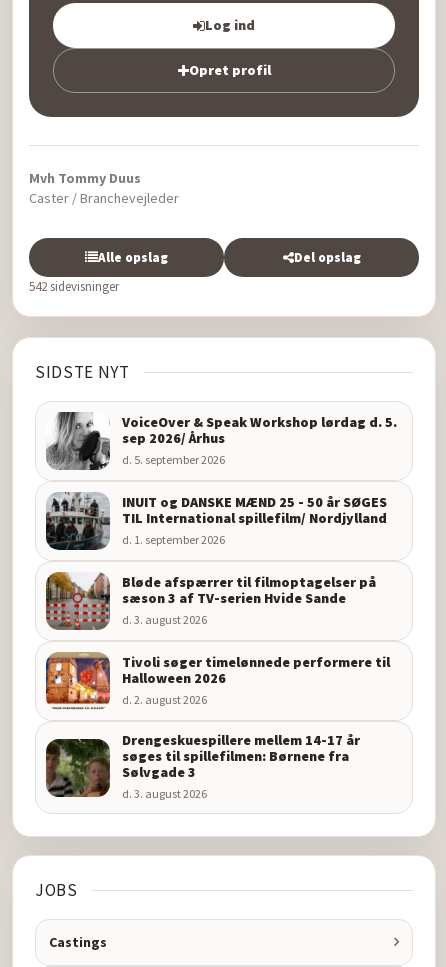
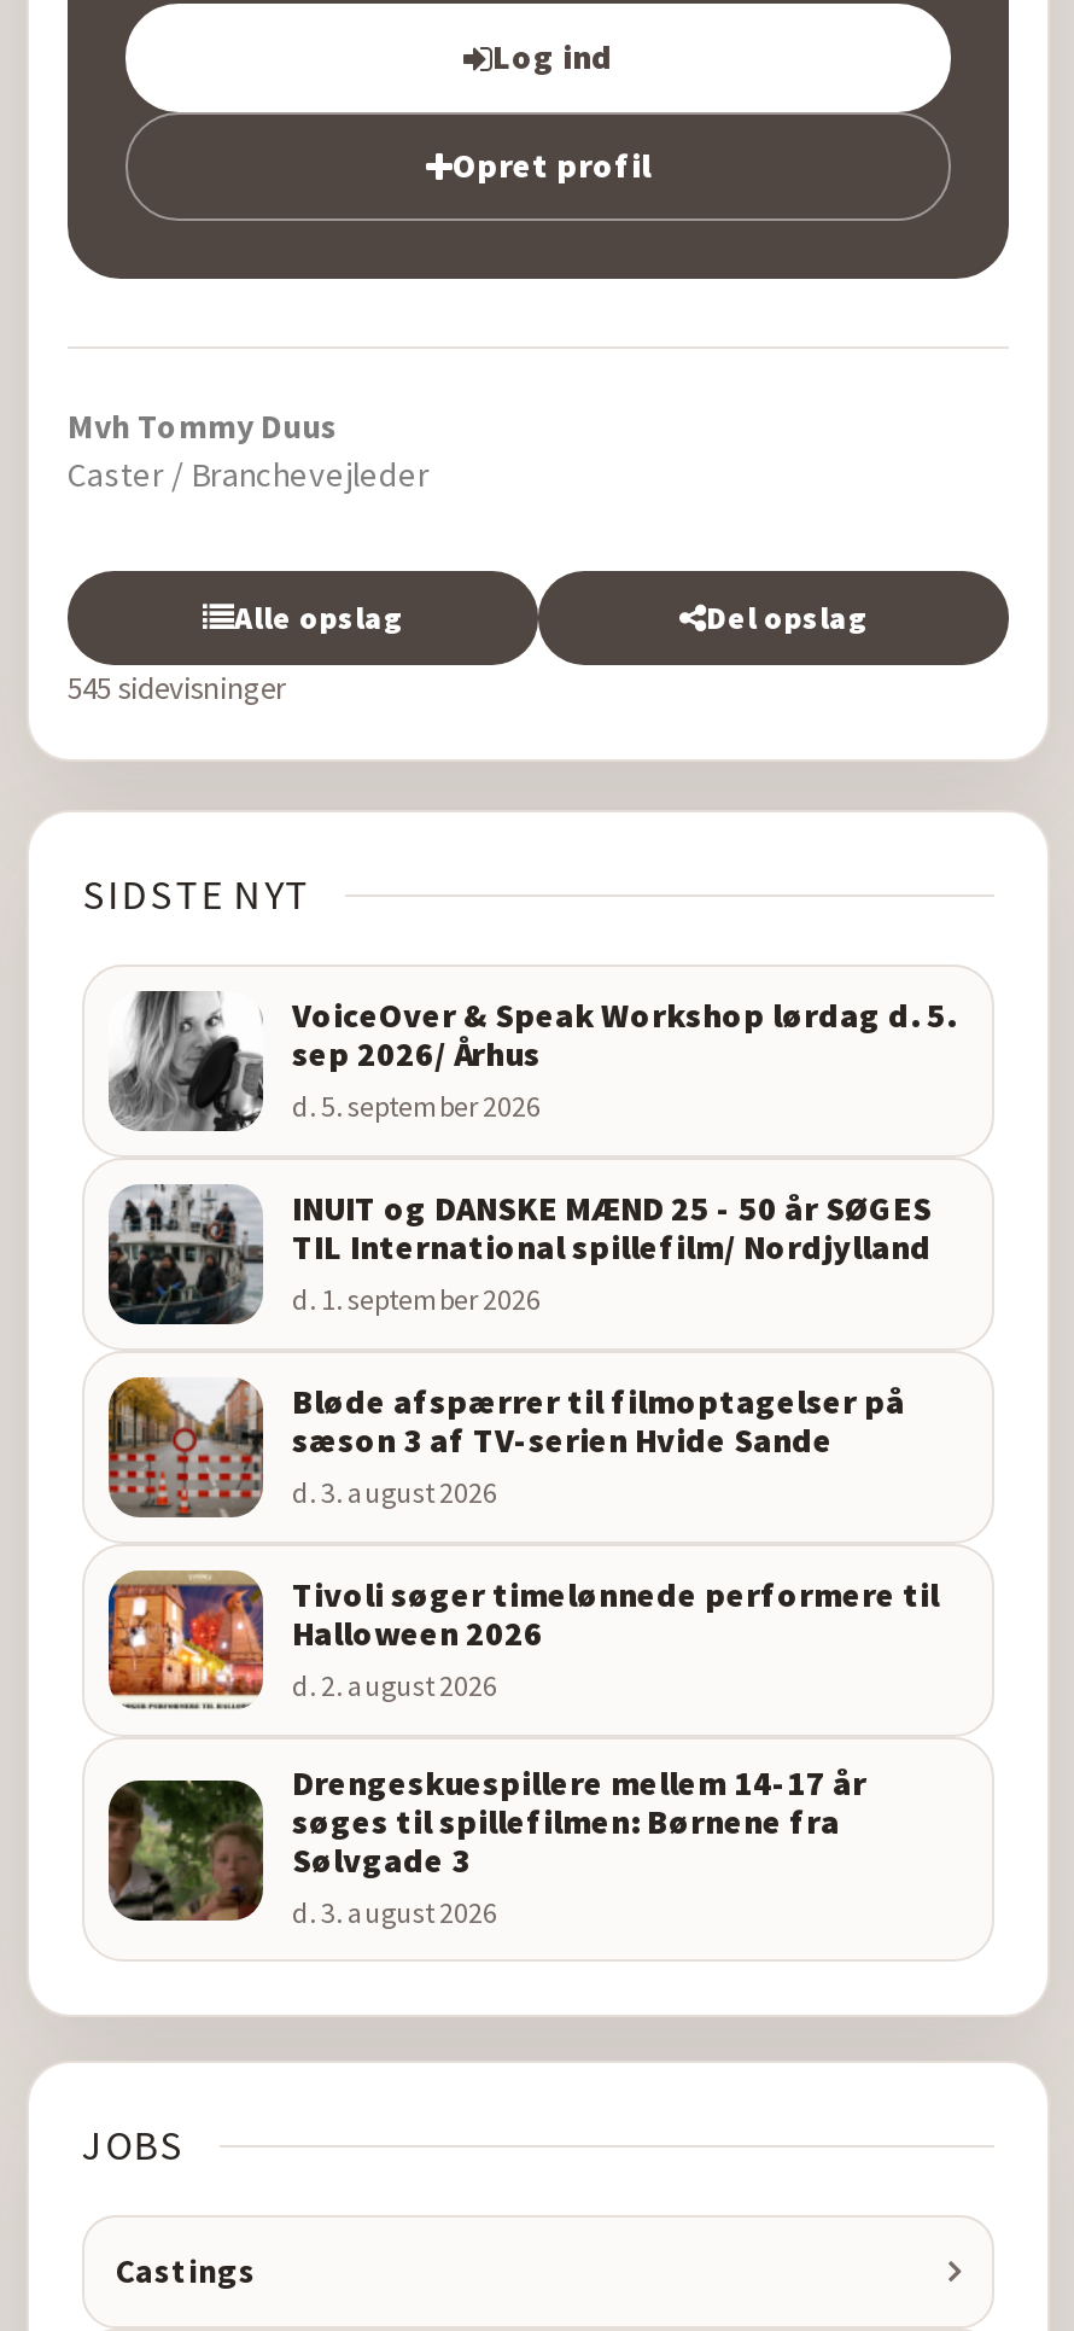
[29,278,119,295] 542 sidevisninger -> [68,668,285,709] 545 sidevisninger

